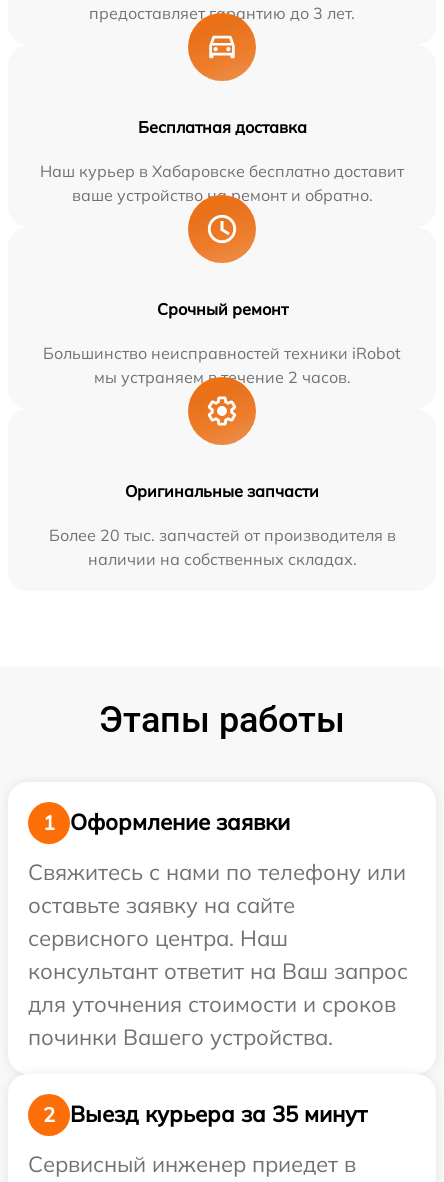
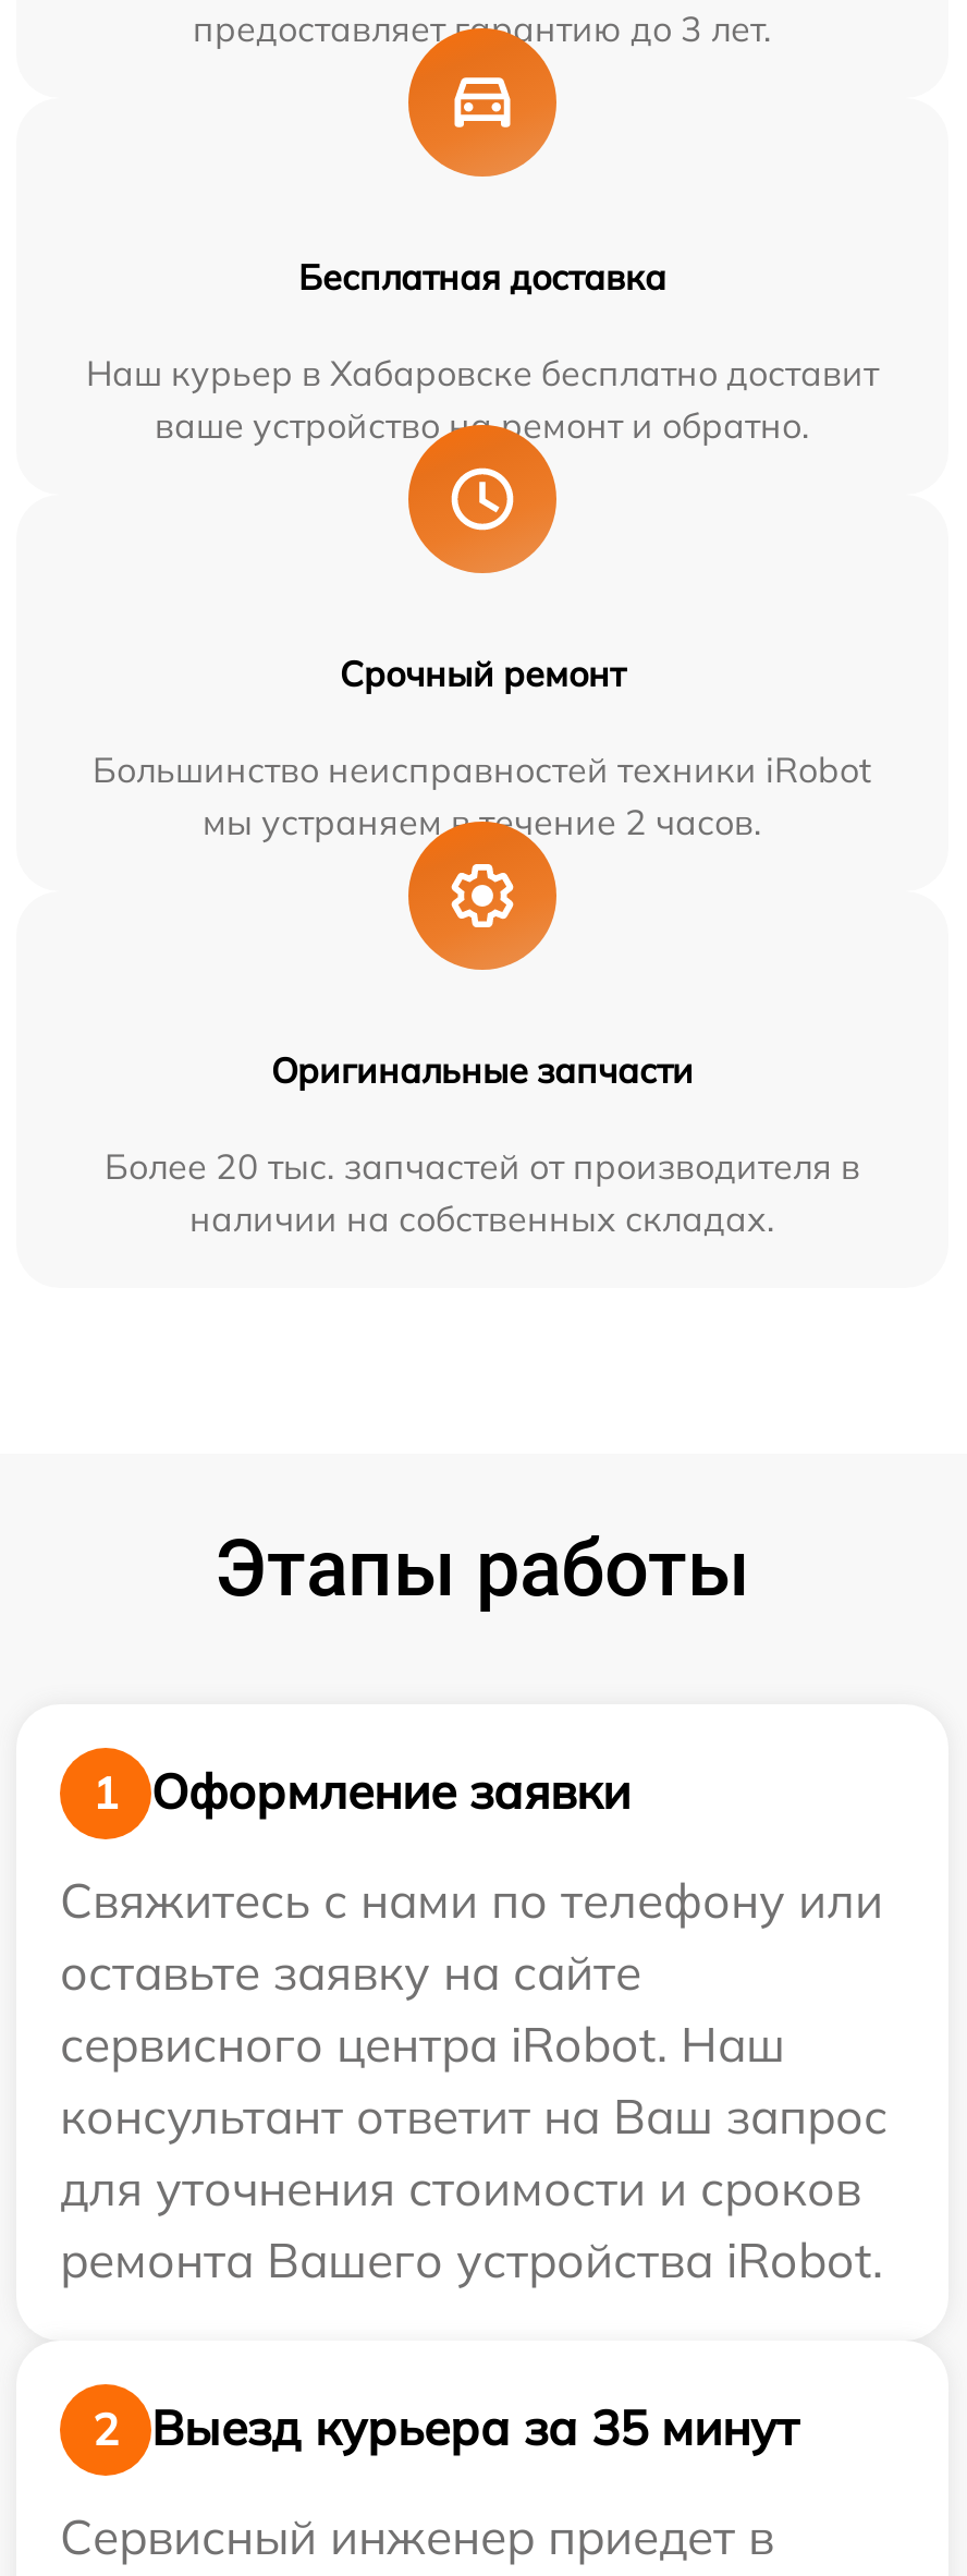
[28,924,288,952] сервисного центра. Наш -> [60,2013,785,2074] сервисного центра iRobot. Наш
[28,1023,333,1051] починки Вашего устройства. -> [60,2229,883,2290] ремонта Вашего устройства iRobot.

